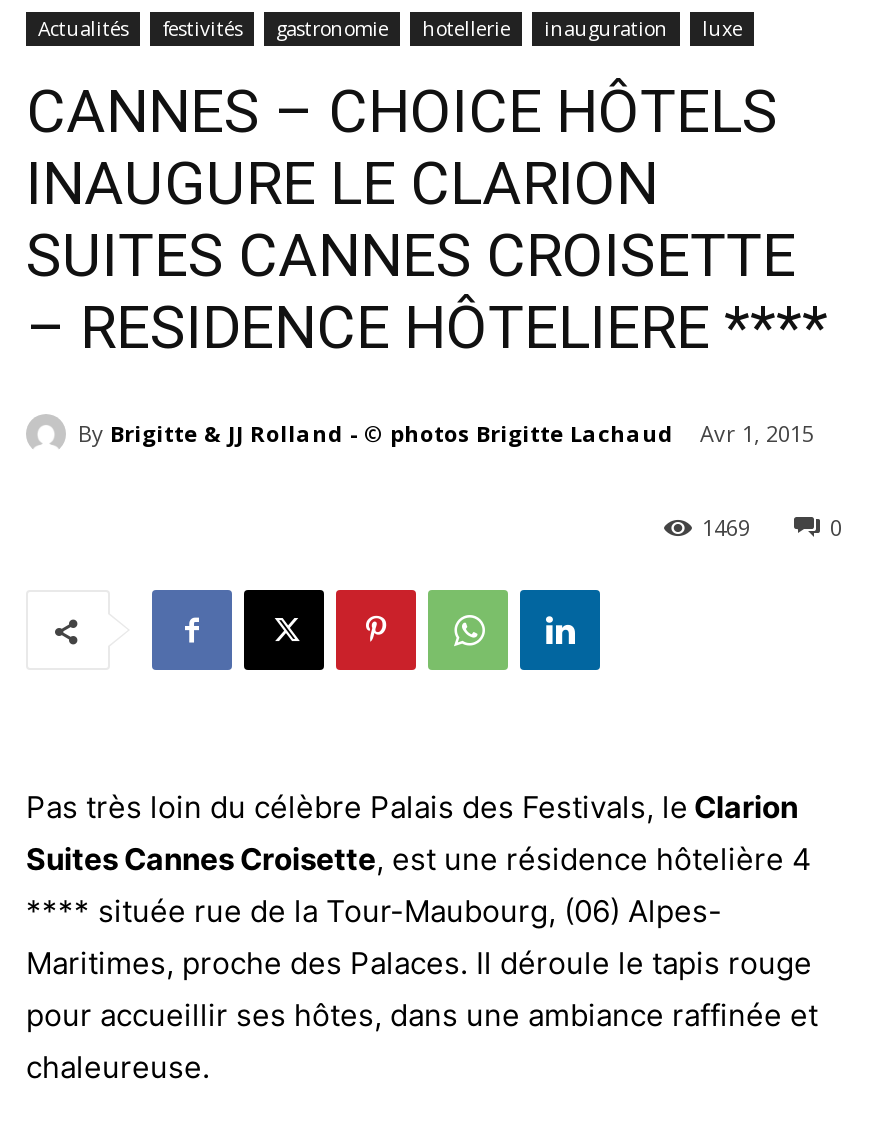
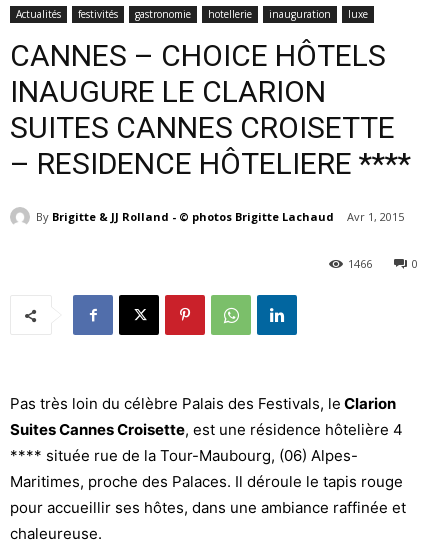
[702,512,750,542] 1469 -> [348,256,372,271] 1466

